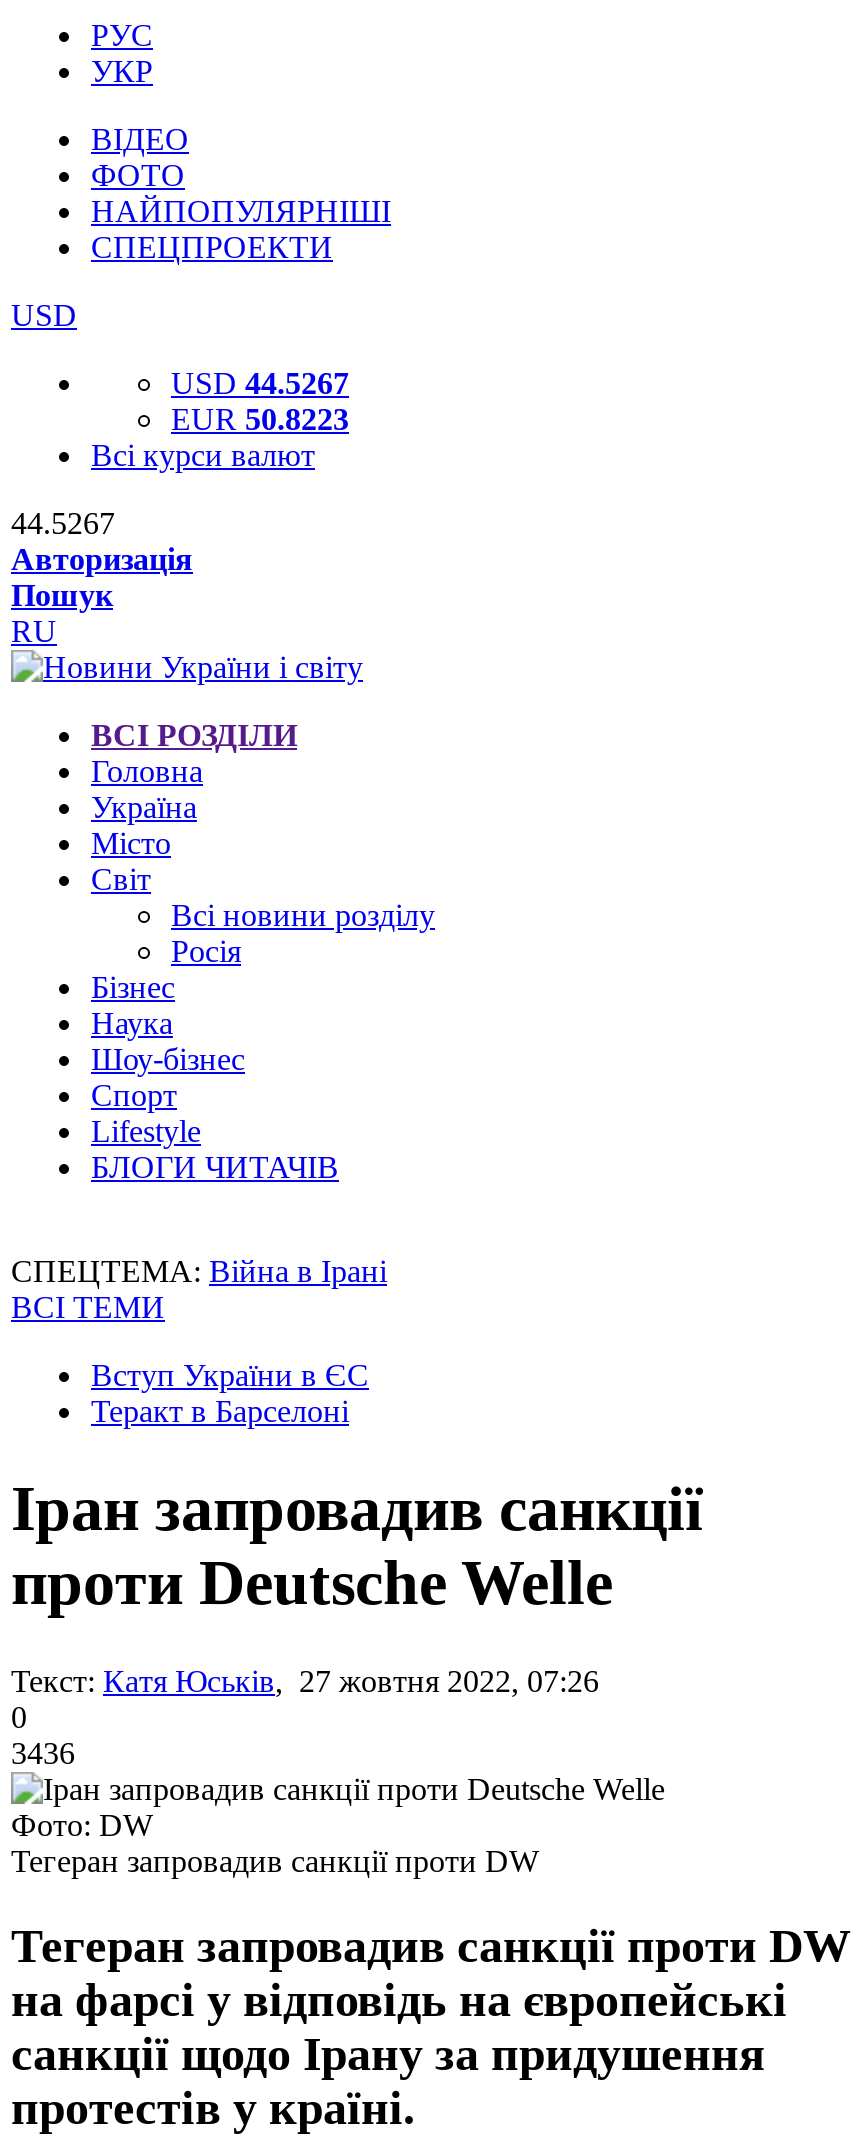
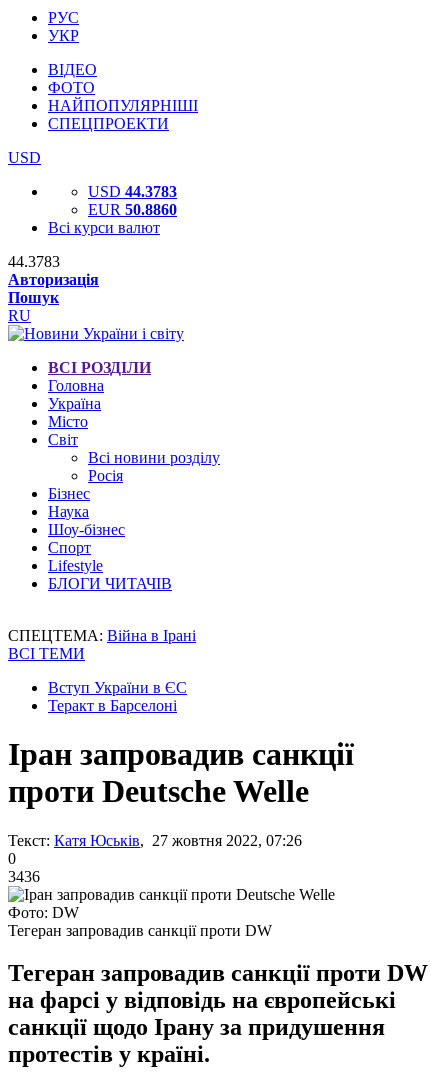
[171,366,349,400] USD 44.5267 -> [88,183,177,200] USD 44.3783
[171,402,349,436] EUR 50.8223 -> [88,201,177,218] EUR 50.8860
[11,506,115,540] 44.5267 -> [8,253,60,270] 44.3783

